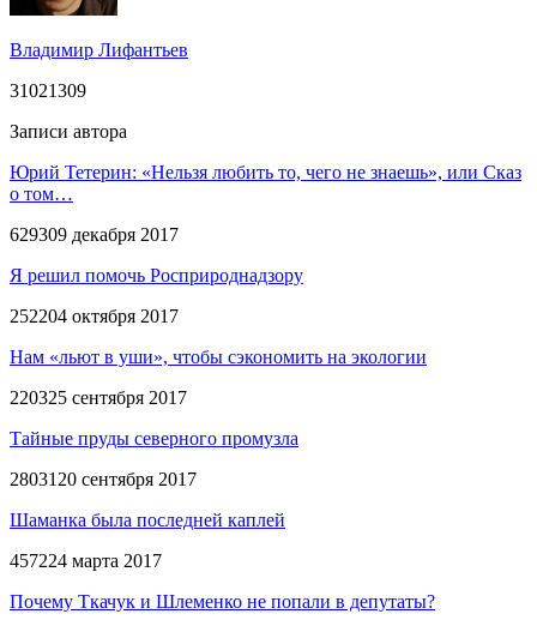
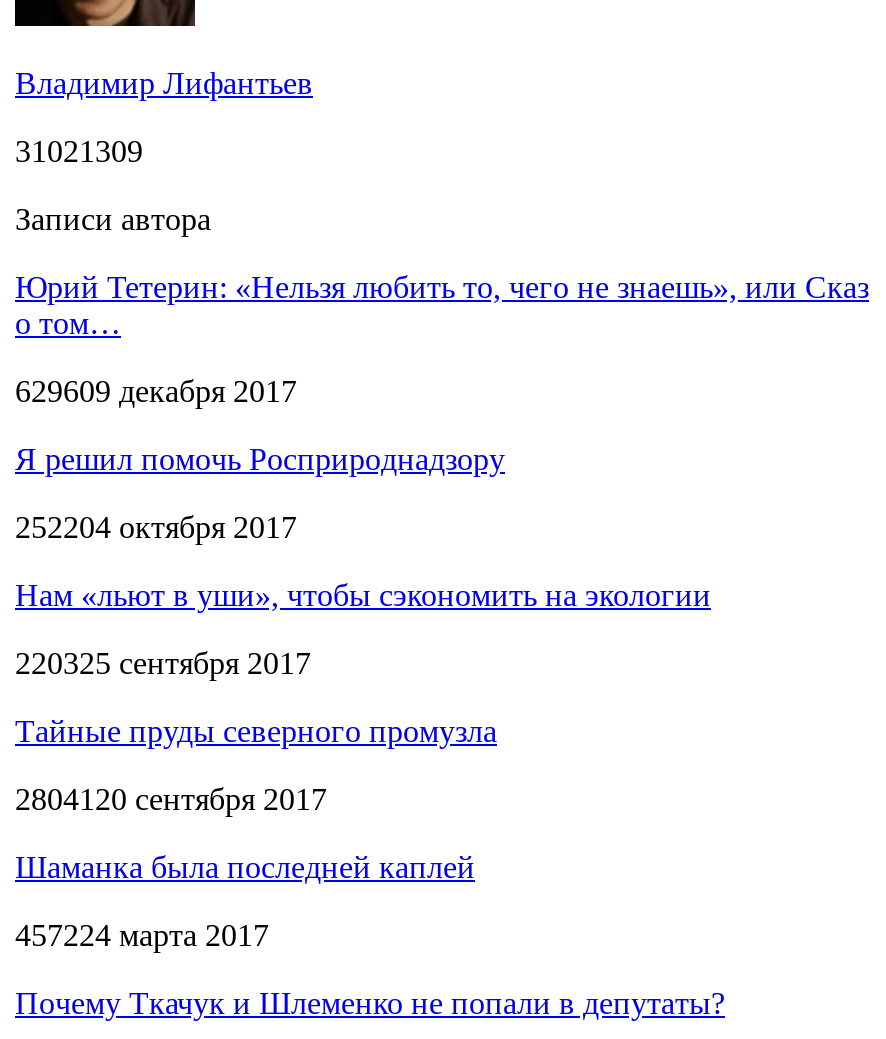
[10,225,179,245] 629309 декабря 2017 -> [15,375,297,409] 629609 декабря 2017
[10,469,197,490] 28031 20 сентября 2017 -> [15,783,327,817] 28041 20 сентября 2017

